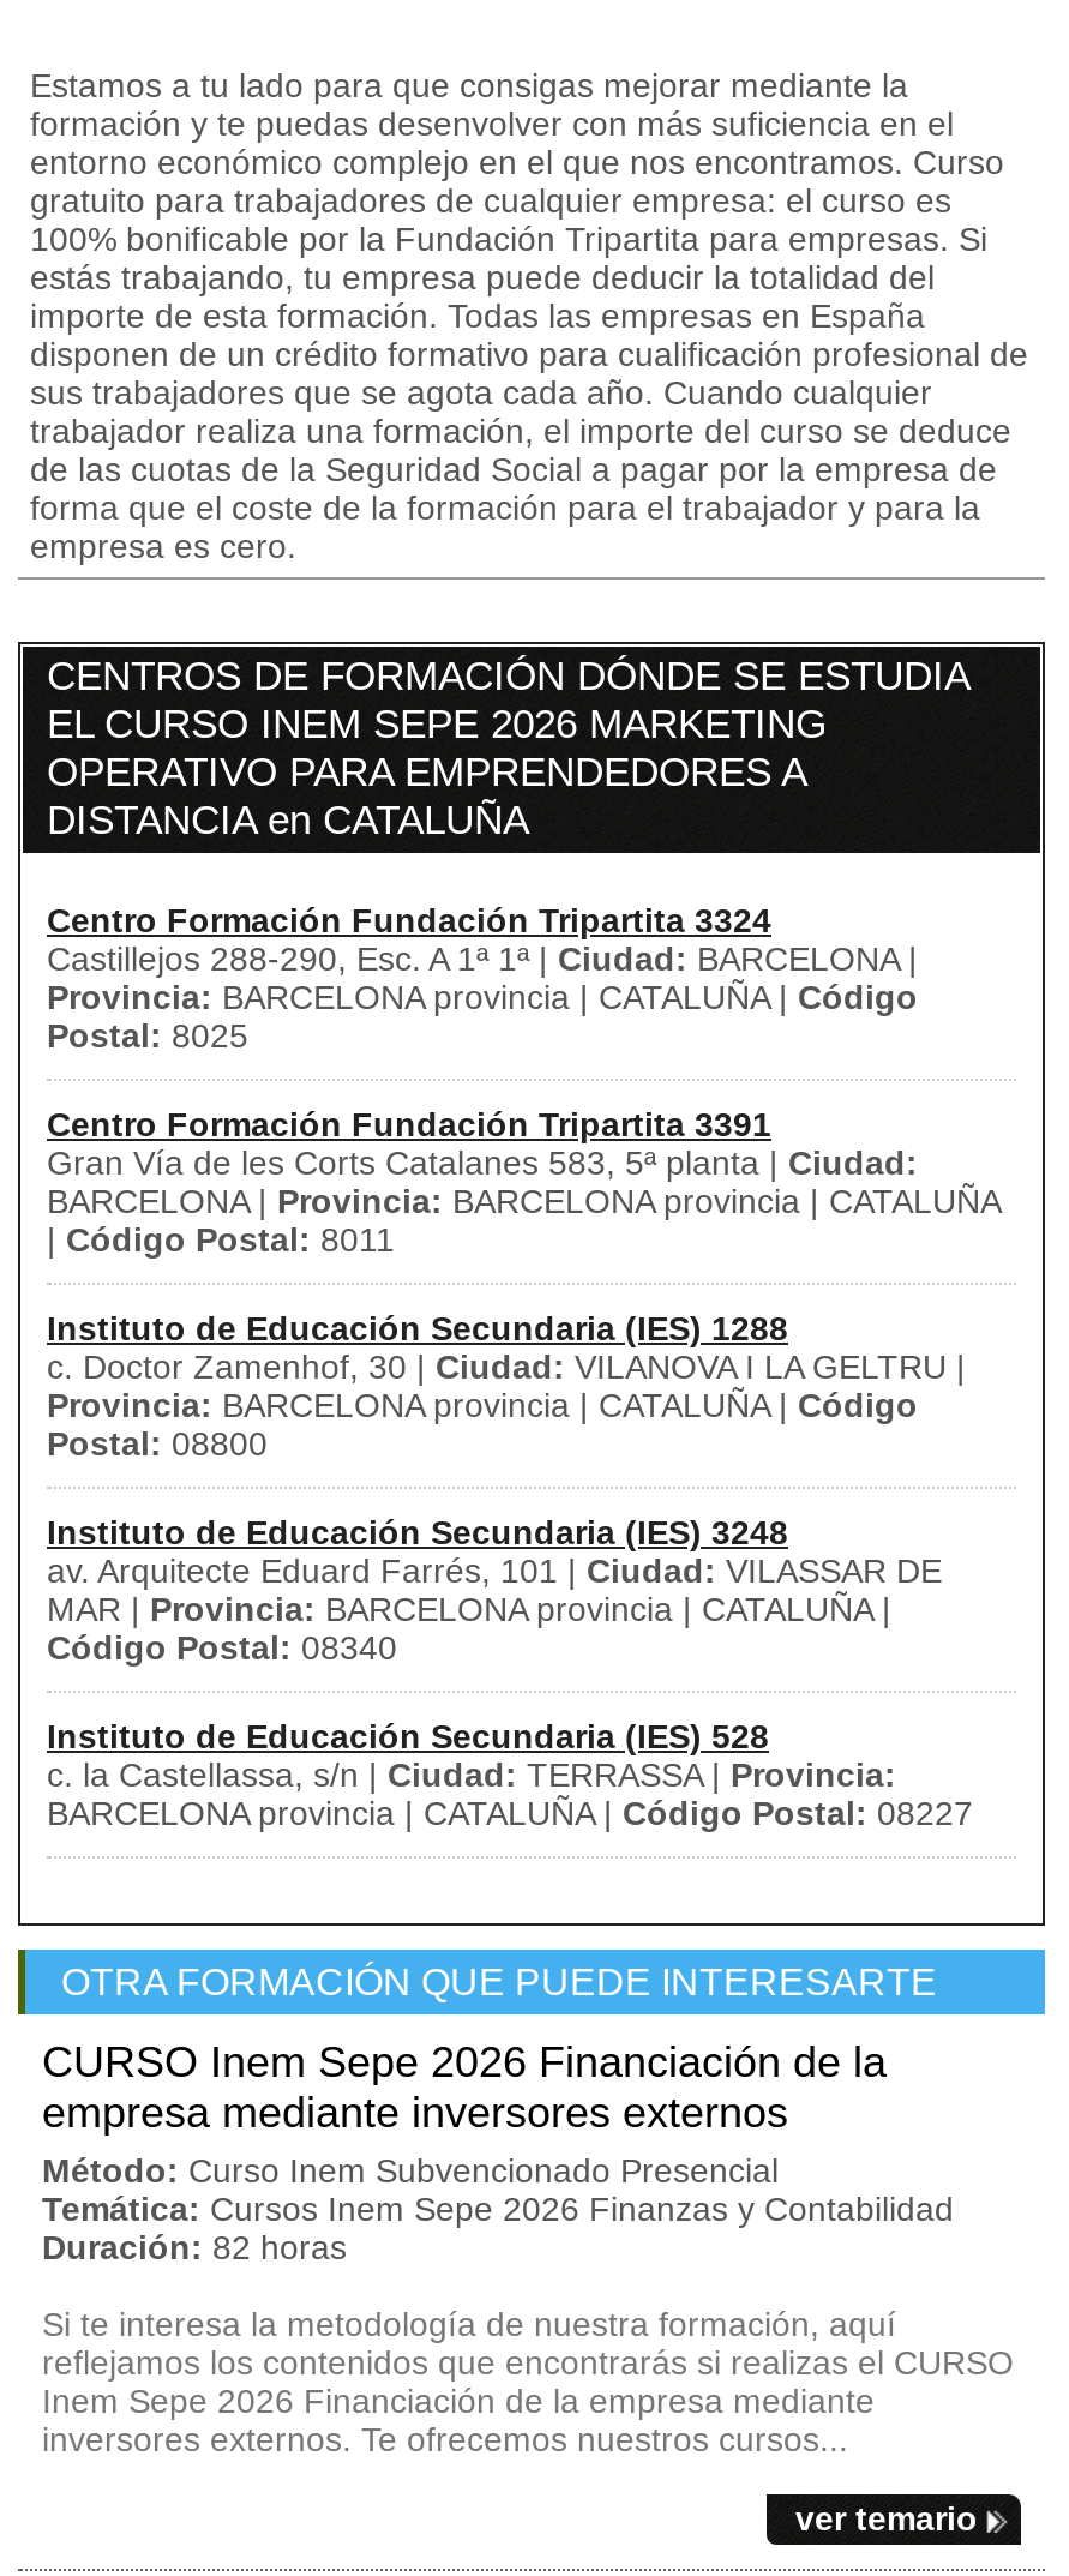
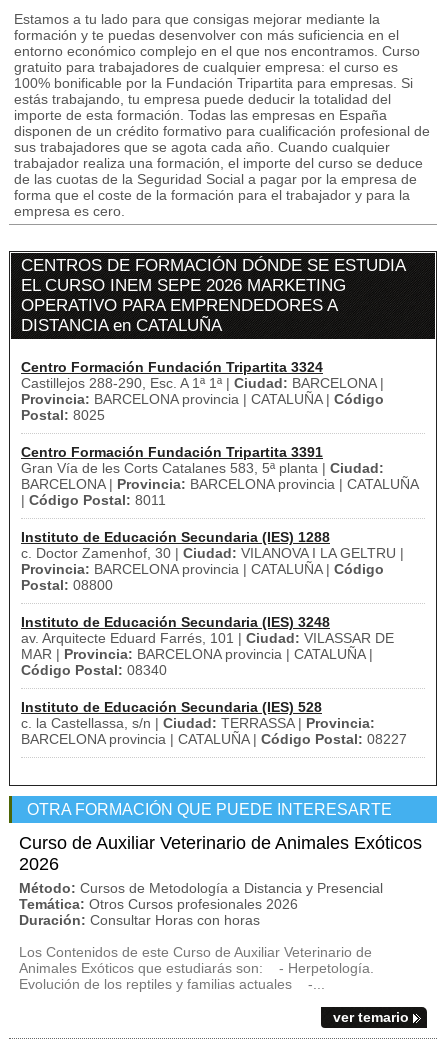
[42,2038,954,2266] CURSO Inem Sepe 2026 Financiación de la | empresa mediante inversores externos | Método: Curso Inem Subvencionado Presencial | Temática: Cursos Inem Sepe 2026 Finanzas y Contabilidad | Duración: 82 horas -> [19,833,422,928] Curso de Auxiliar Veterinario de Animales Exóticos | 2026 | Método: Cursos de Metodología a Distancia y Presencial | Temática: Otros Cursos profesionales 2026 | Duración: Consultar Horas con horas
[42,2305,1014,2458] Si te interesa la metodología de nuestra formación, aquí | reflejamos los contenidos que encontrarás si realizas el CURSO | Inem Sepe 2026 Financiación de la empresa mediante | inversores externos. Te ofrecemos nuestros cursos... -> [19,944,374,992] Los Contenidos de este Curso de Auxiliar Veterinario de | Animales Exóticos que estudiarás son: - Herpetología. | Evolución de los reptiles y familias actuales -...

